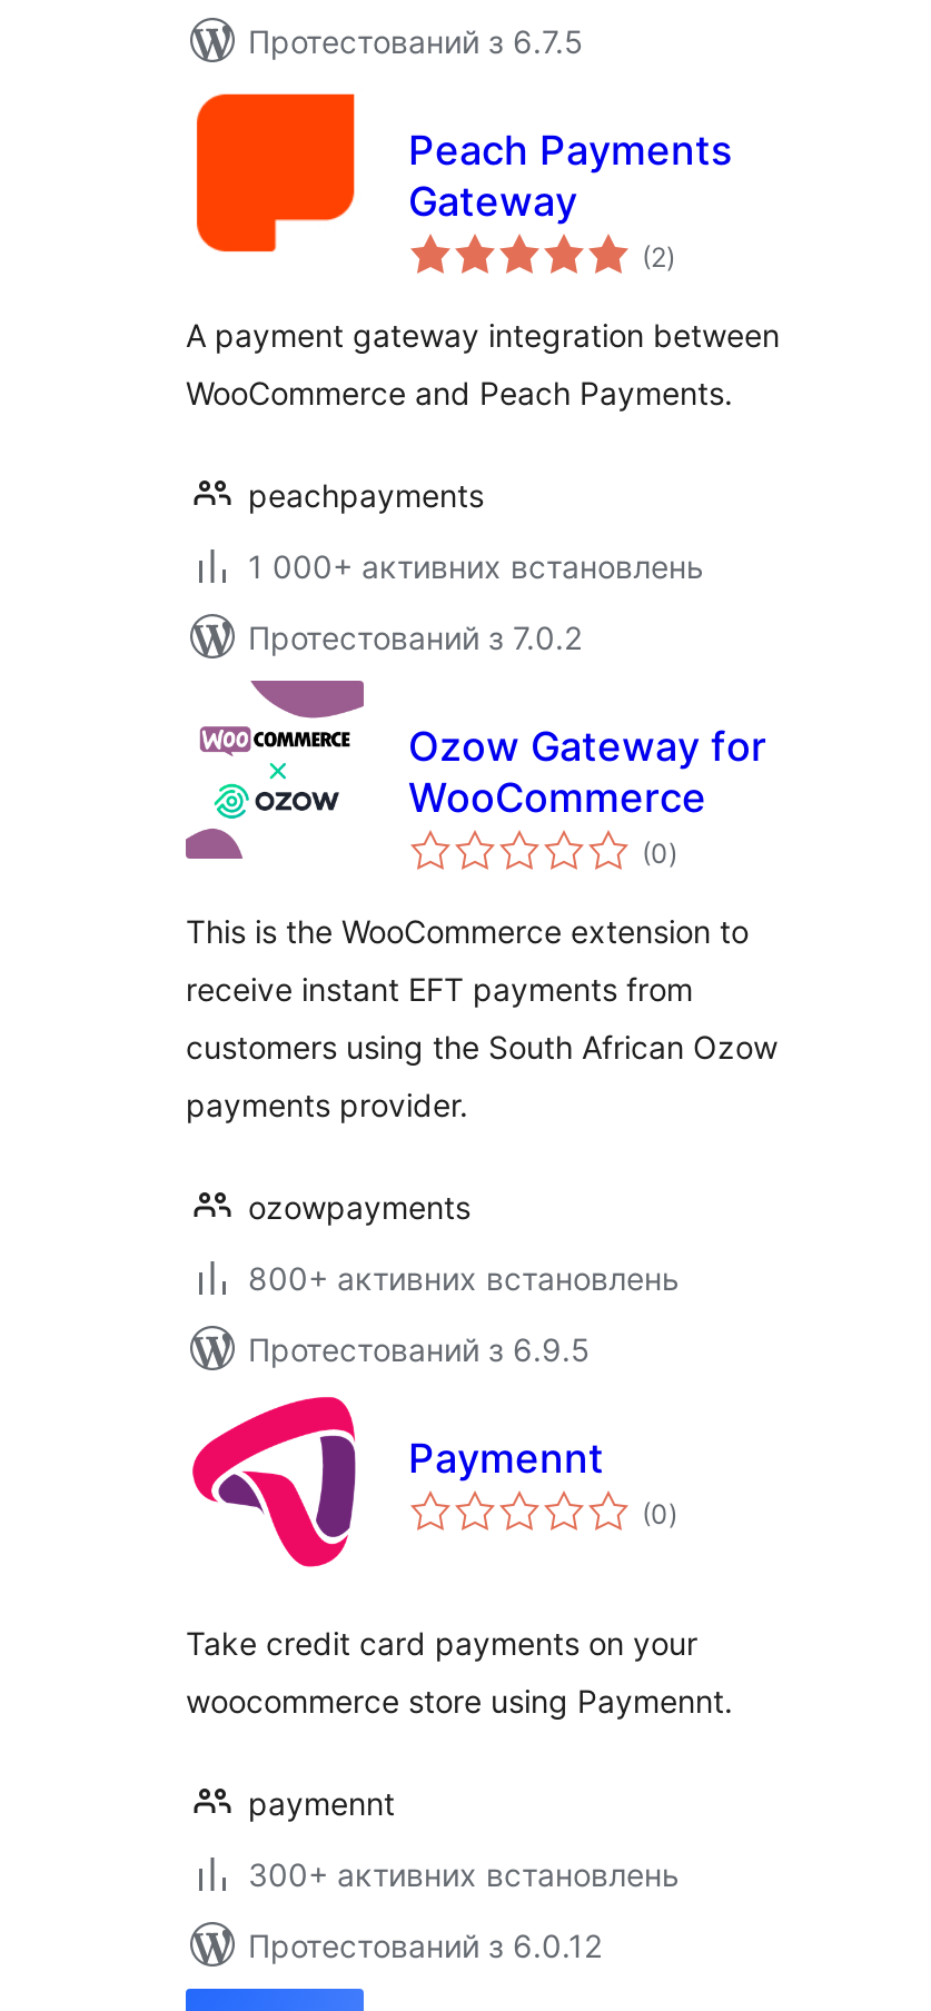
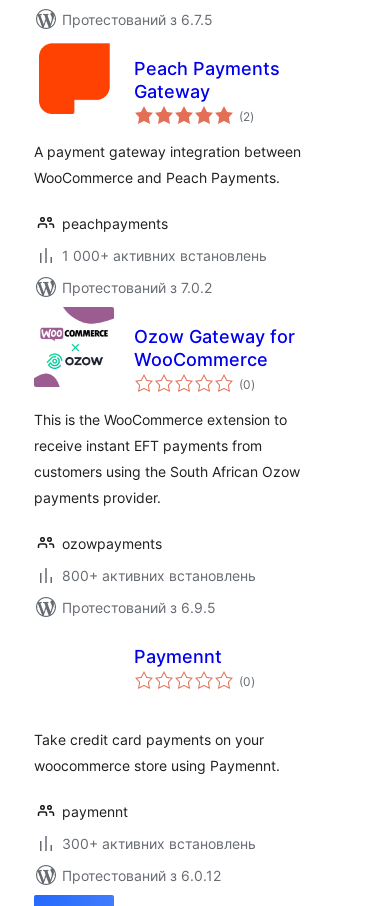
[190,1395,357,1568] [image] -> none

